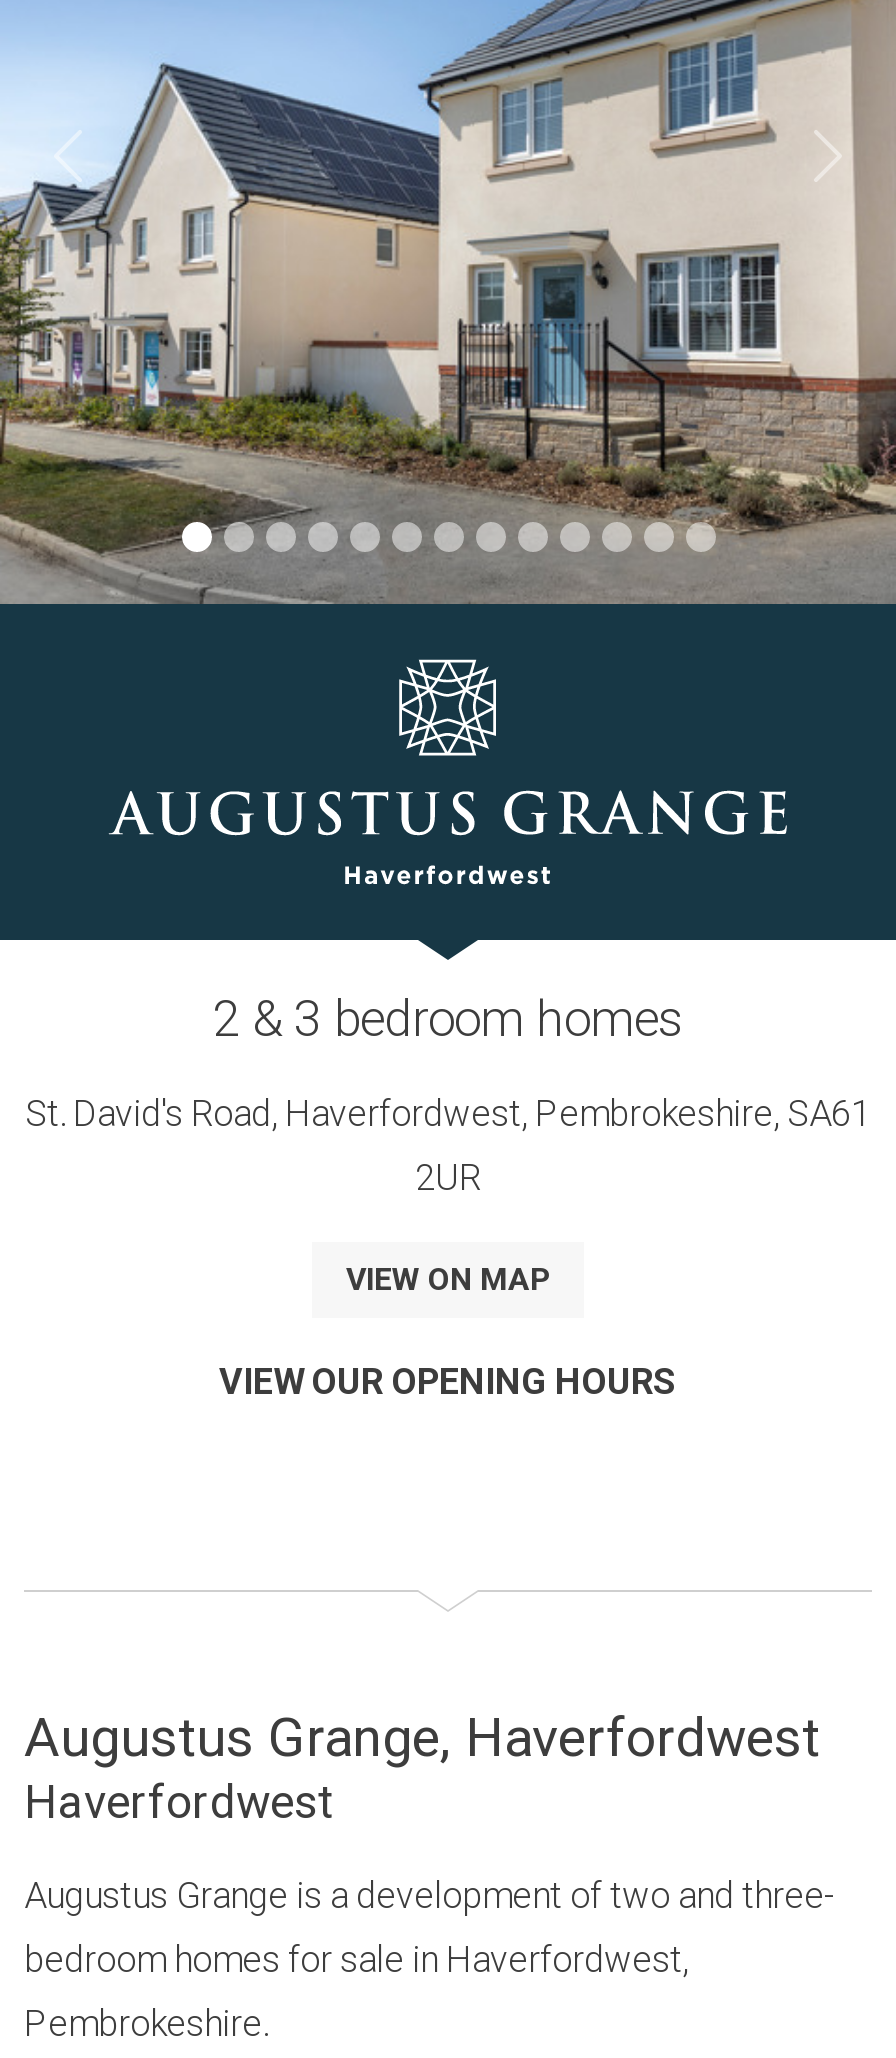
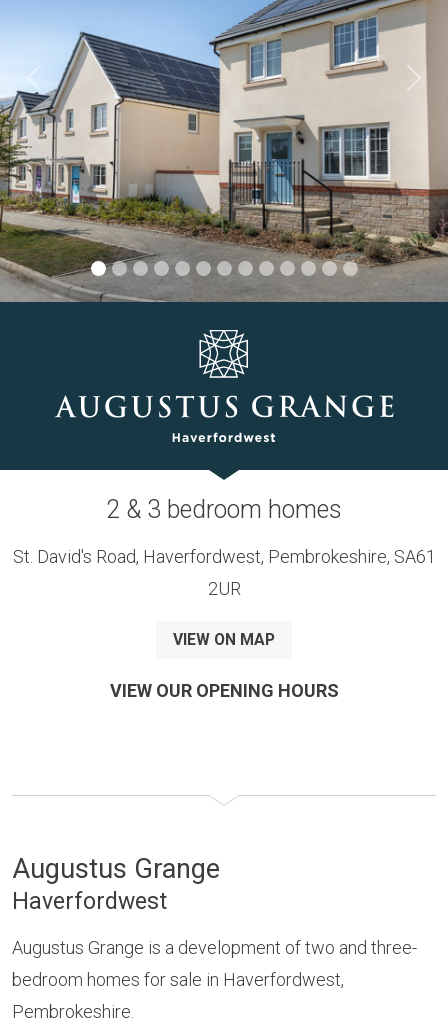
[24,1707,820,1771] Augustus Grange, Haverfordwest -> [12,853,220,885] Augustus Grange

